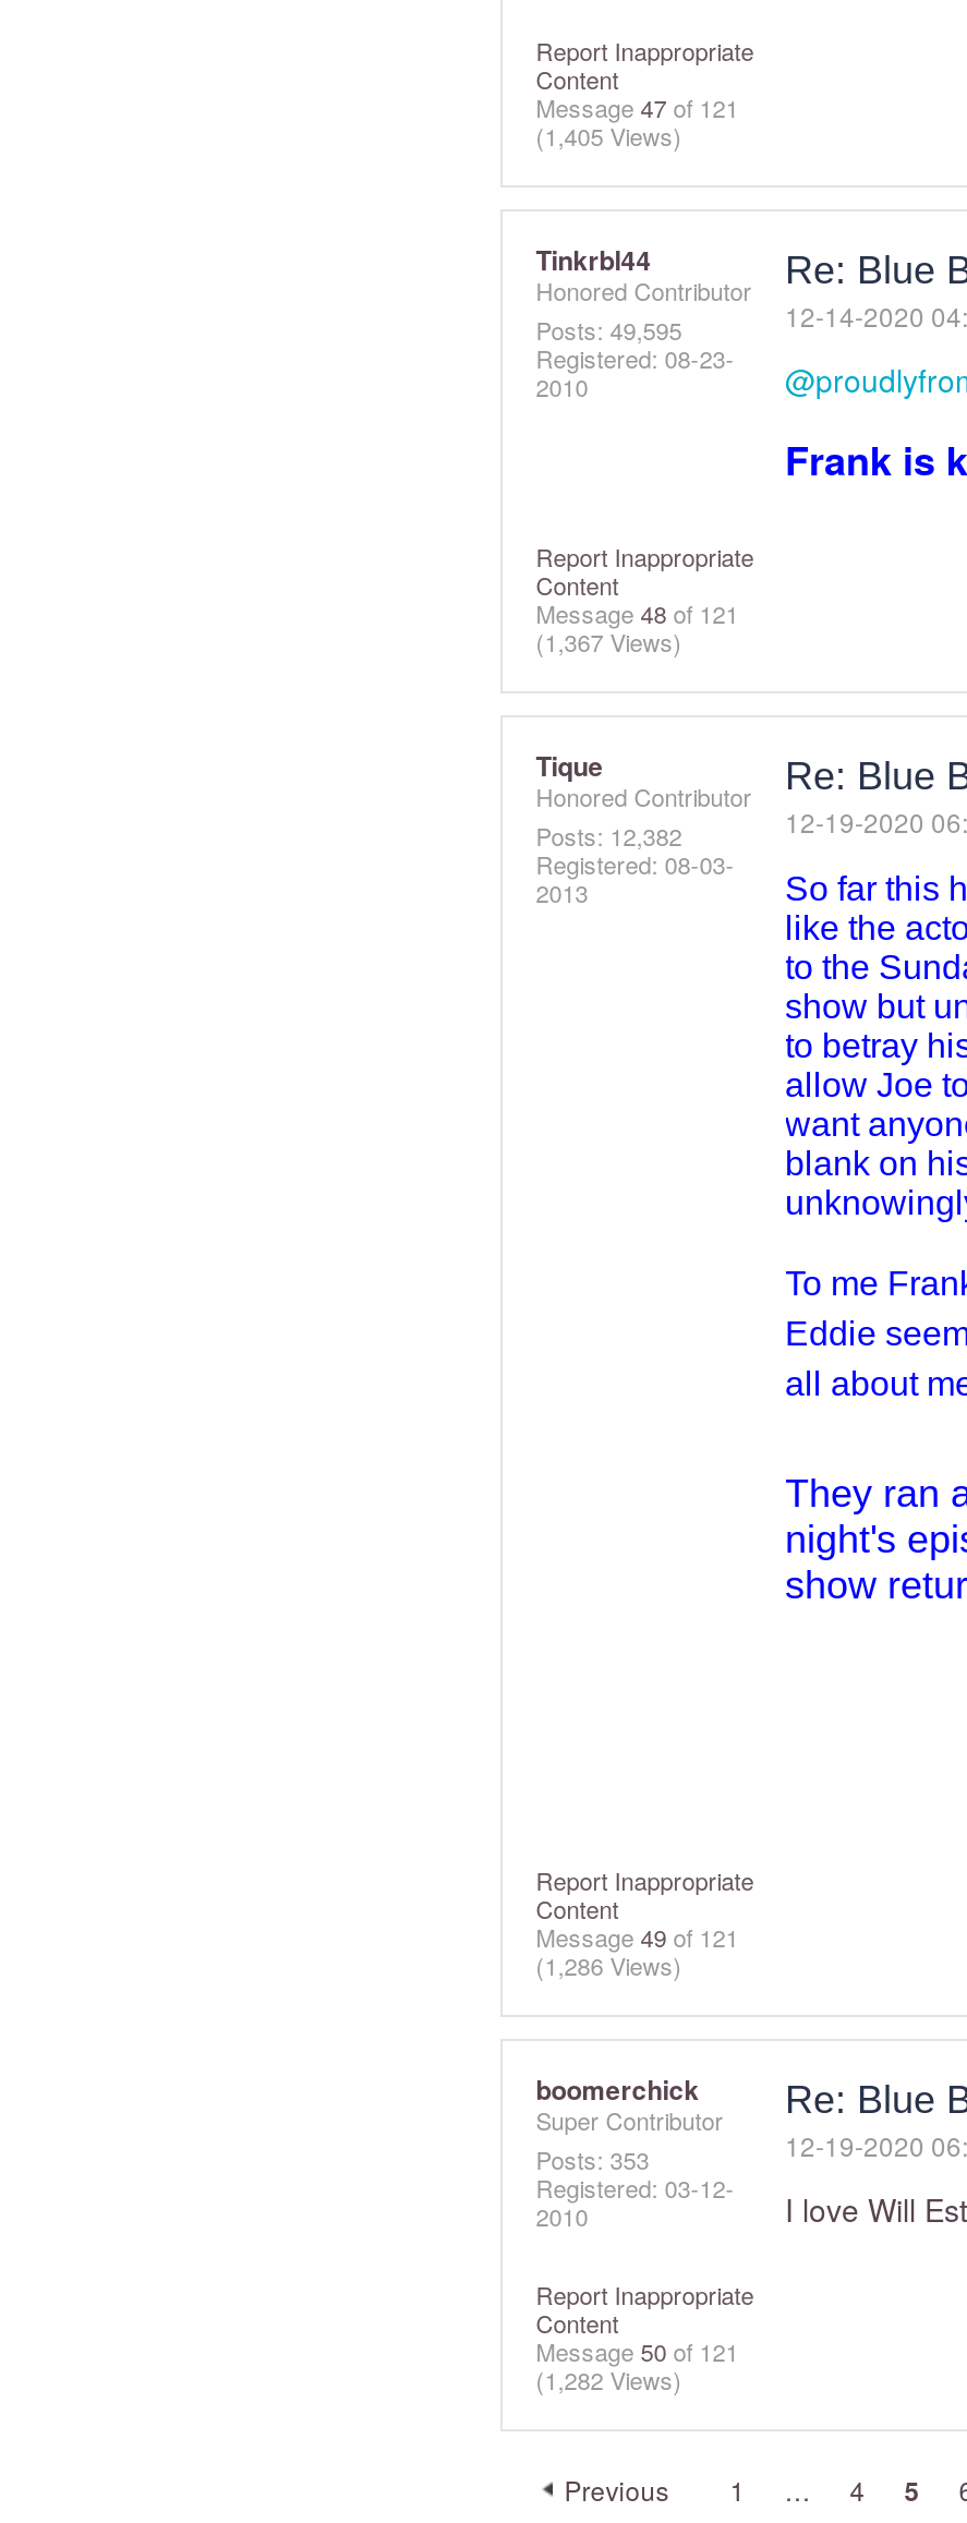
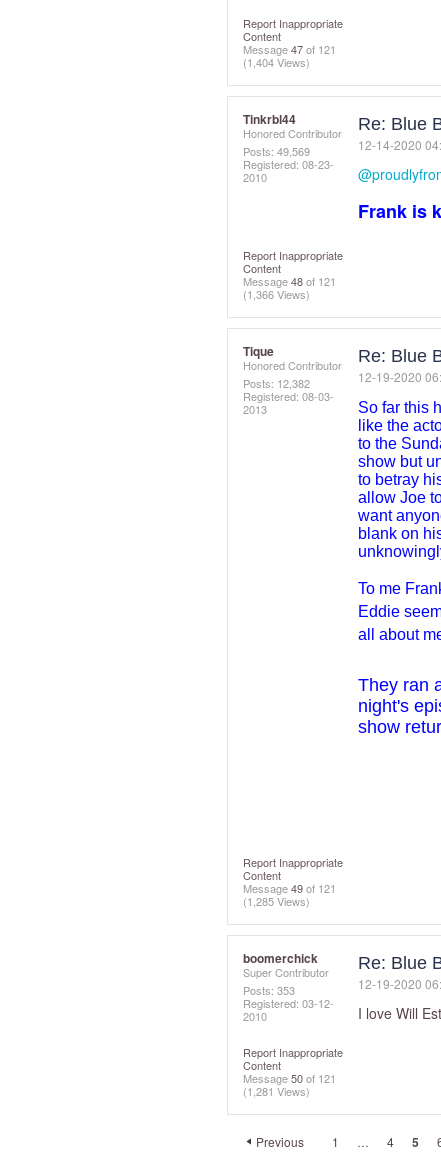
[536,118,682,153] (1,405 Views) -> [243,54,310,70] (1,404 Views)
[536,312,682,347] Posts: 49,595 -> [243,143,310,159] Posts: 49,569
[536,624,682,659] (1,367 Views) -> [243,286,310,302] (1,366 Views)
[536,1947,682,1982] (1,286 Views) -> [243,893,310,909] (1,285 Views)
[536,2362,682,2397] (1,282 Views) -> [243,1083,310,1099] (1,281 Views)

